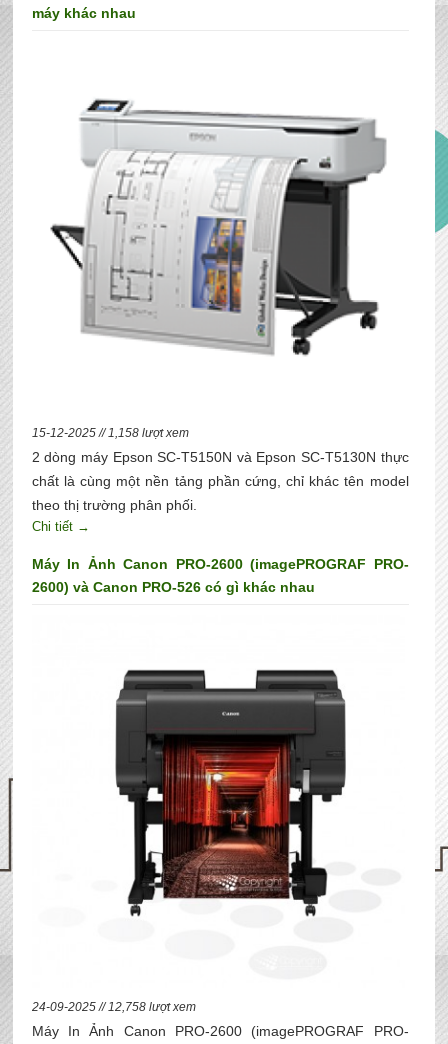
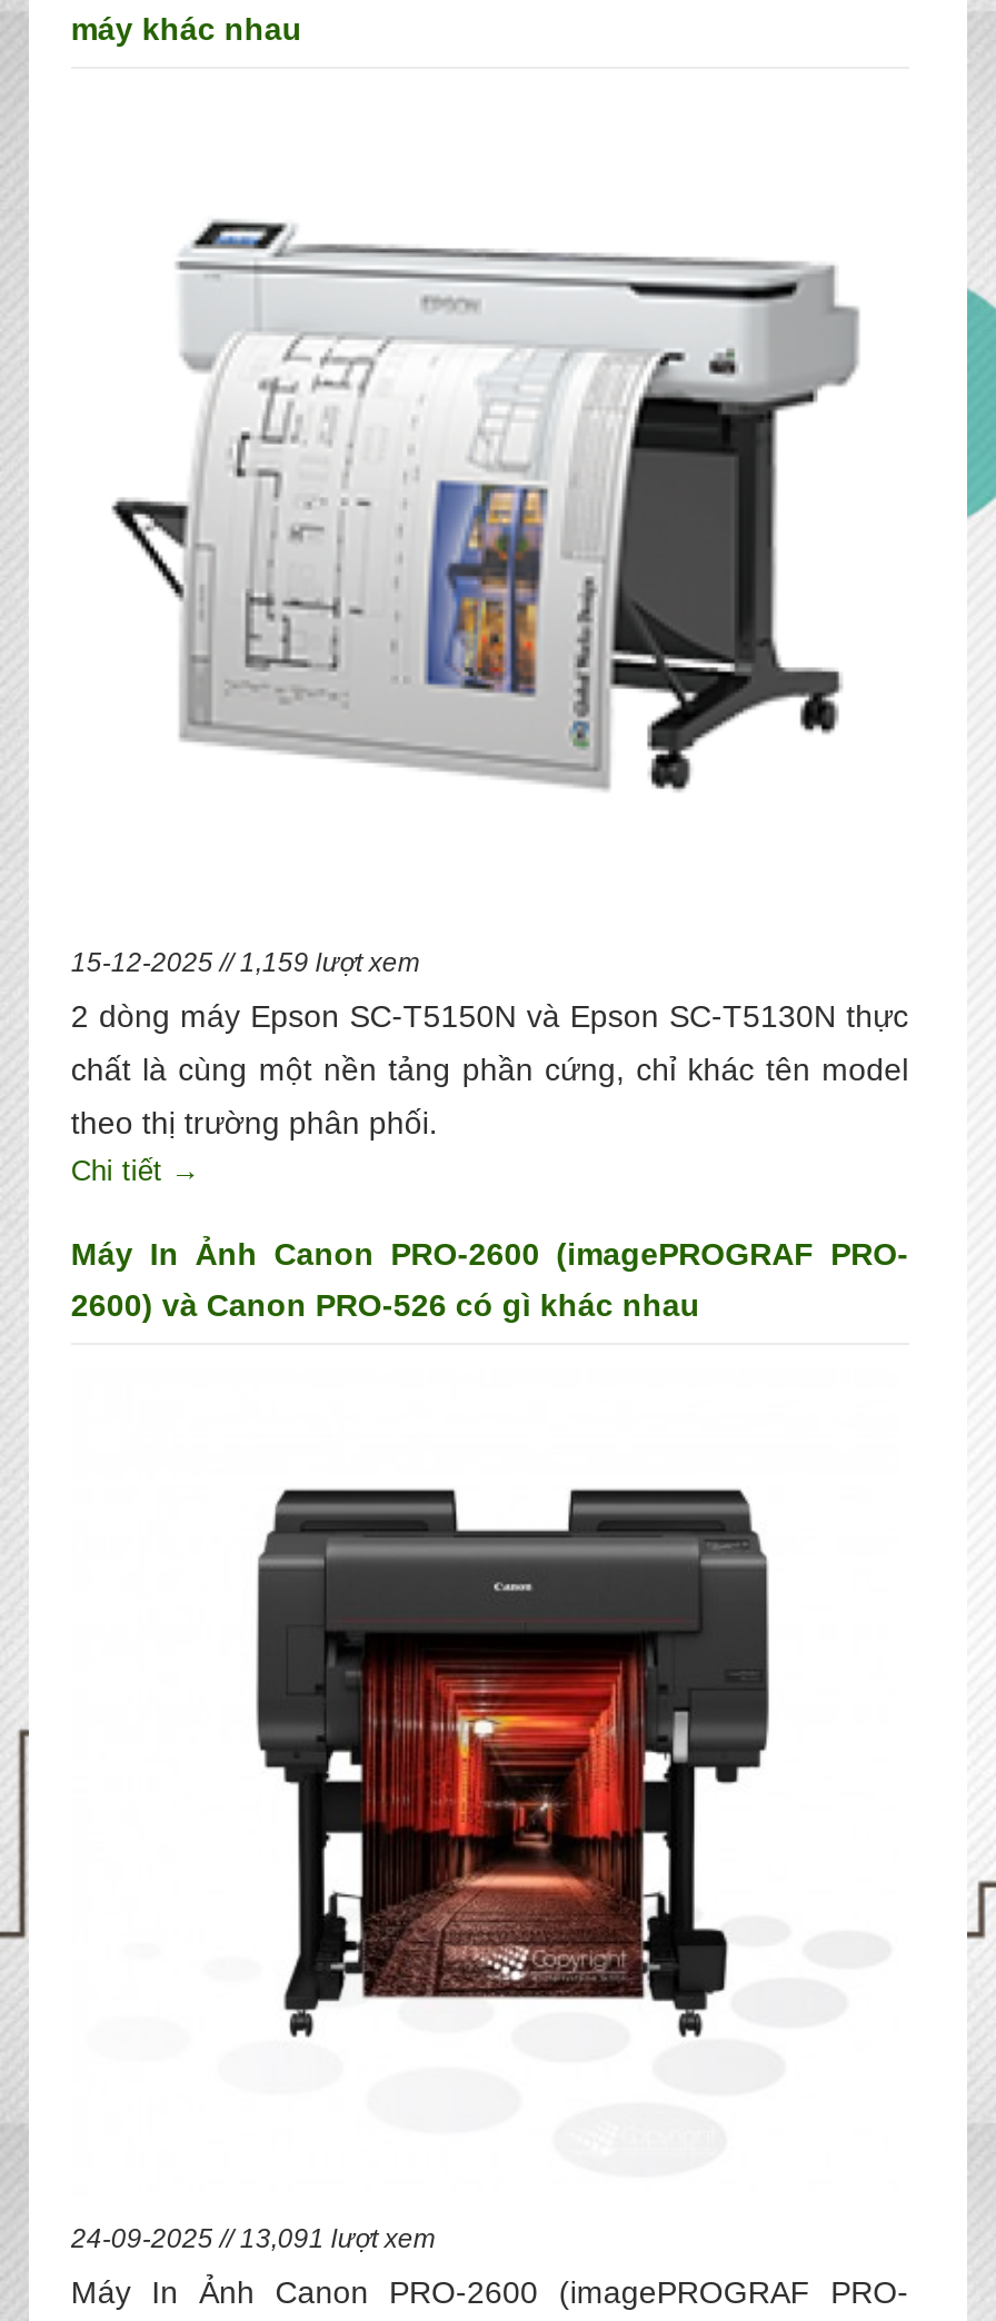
[32,426,189,440] 15-12-2025 // 1,158 lượt xem -> [71,947,420,978] 15-12-2025 // 1,159 lượt xem
[32,1000,196,1014] 24-09-2025 // 12,758 lượt xem -> [71,2223,436,2255] 24-09-2025 // 13,091 lượt xem

